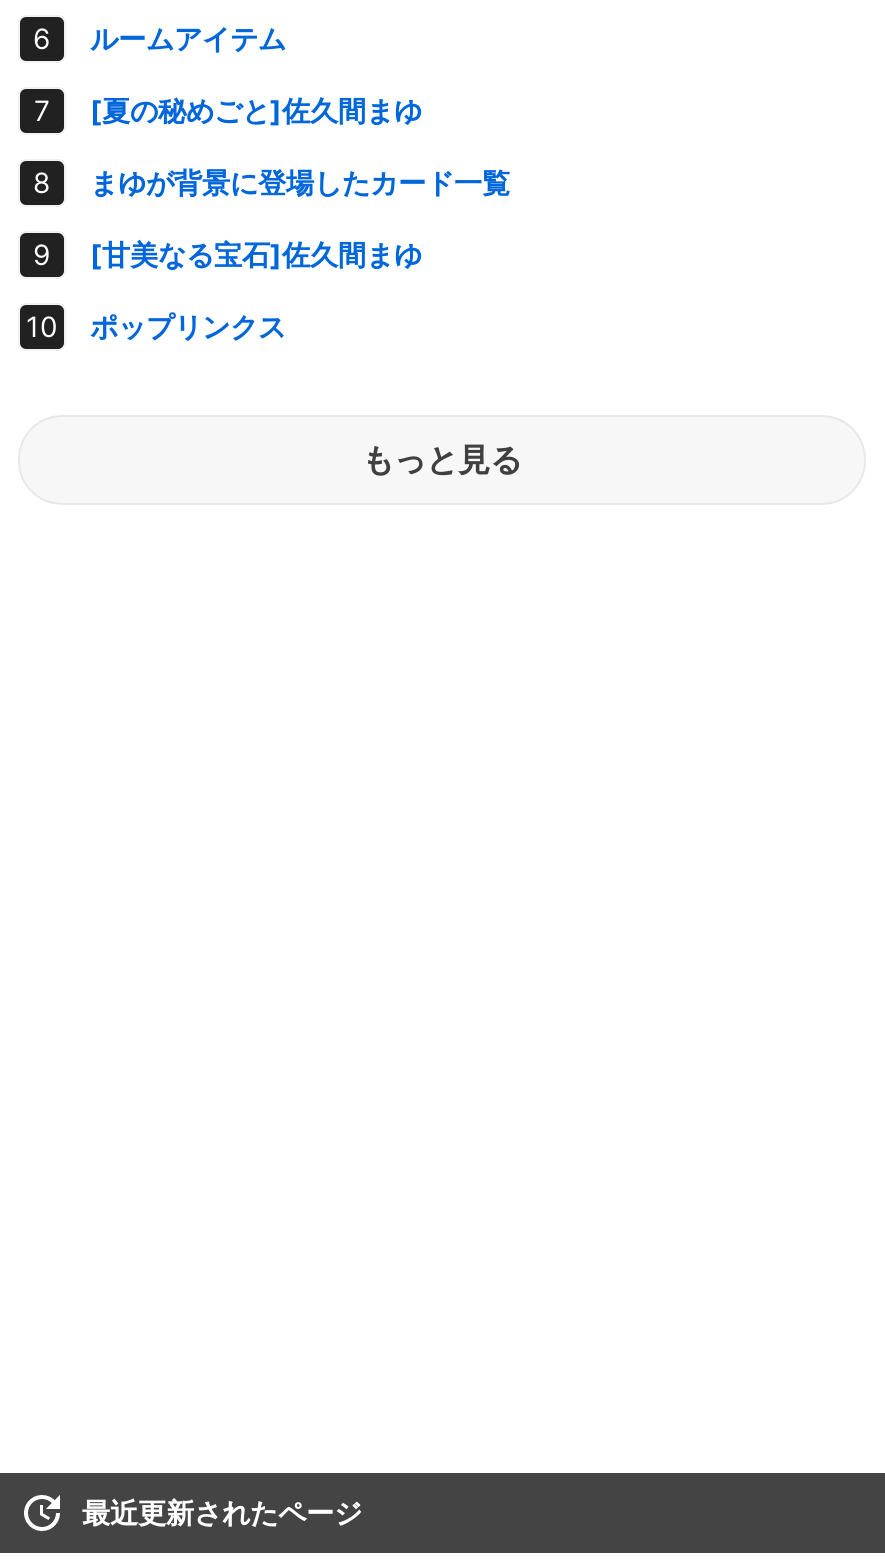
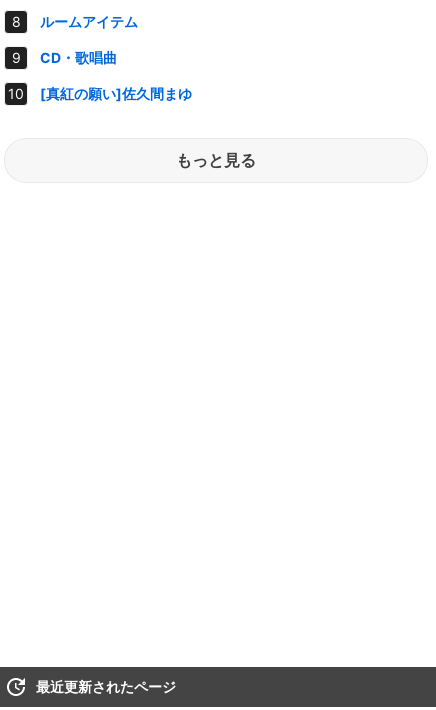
[90,93,510,343] [夏の秘めごと]佐久間まゆ | まゆが背景に登場したカード一覧 | [甘美なる宝石]佐久間まゆ | ポップリンクス -> [40,49,192,102] CD・歌唱曲 | [真紅の願い]佐久間まゆ

